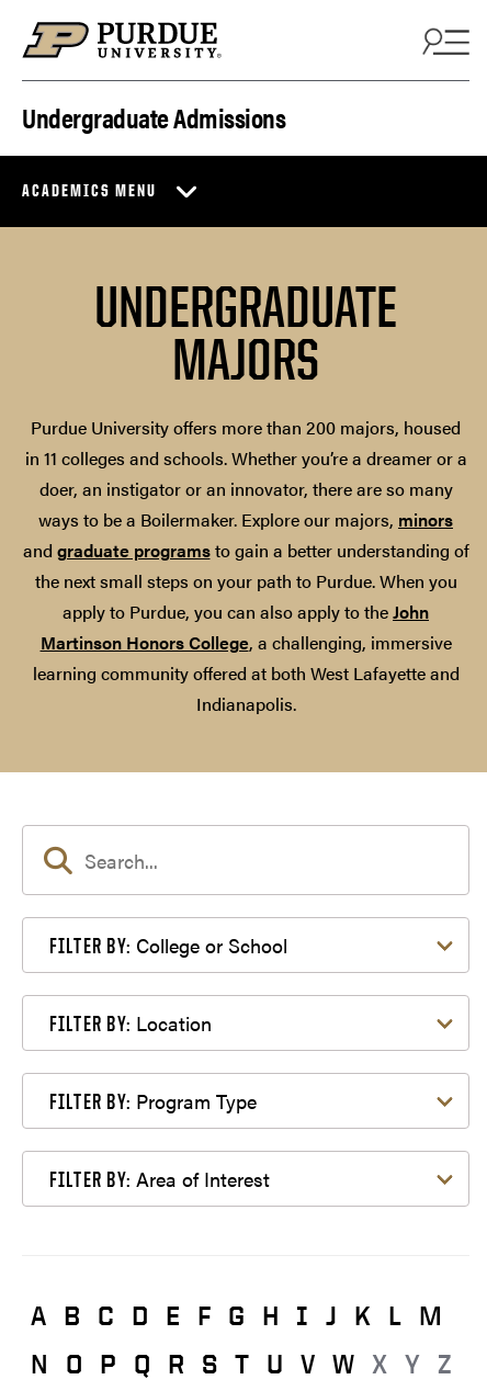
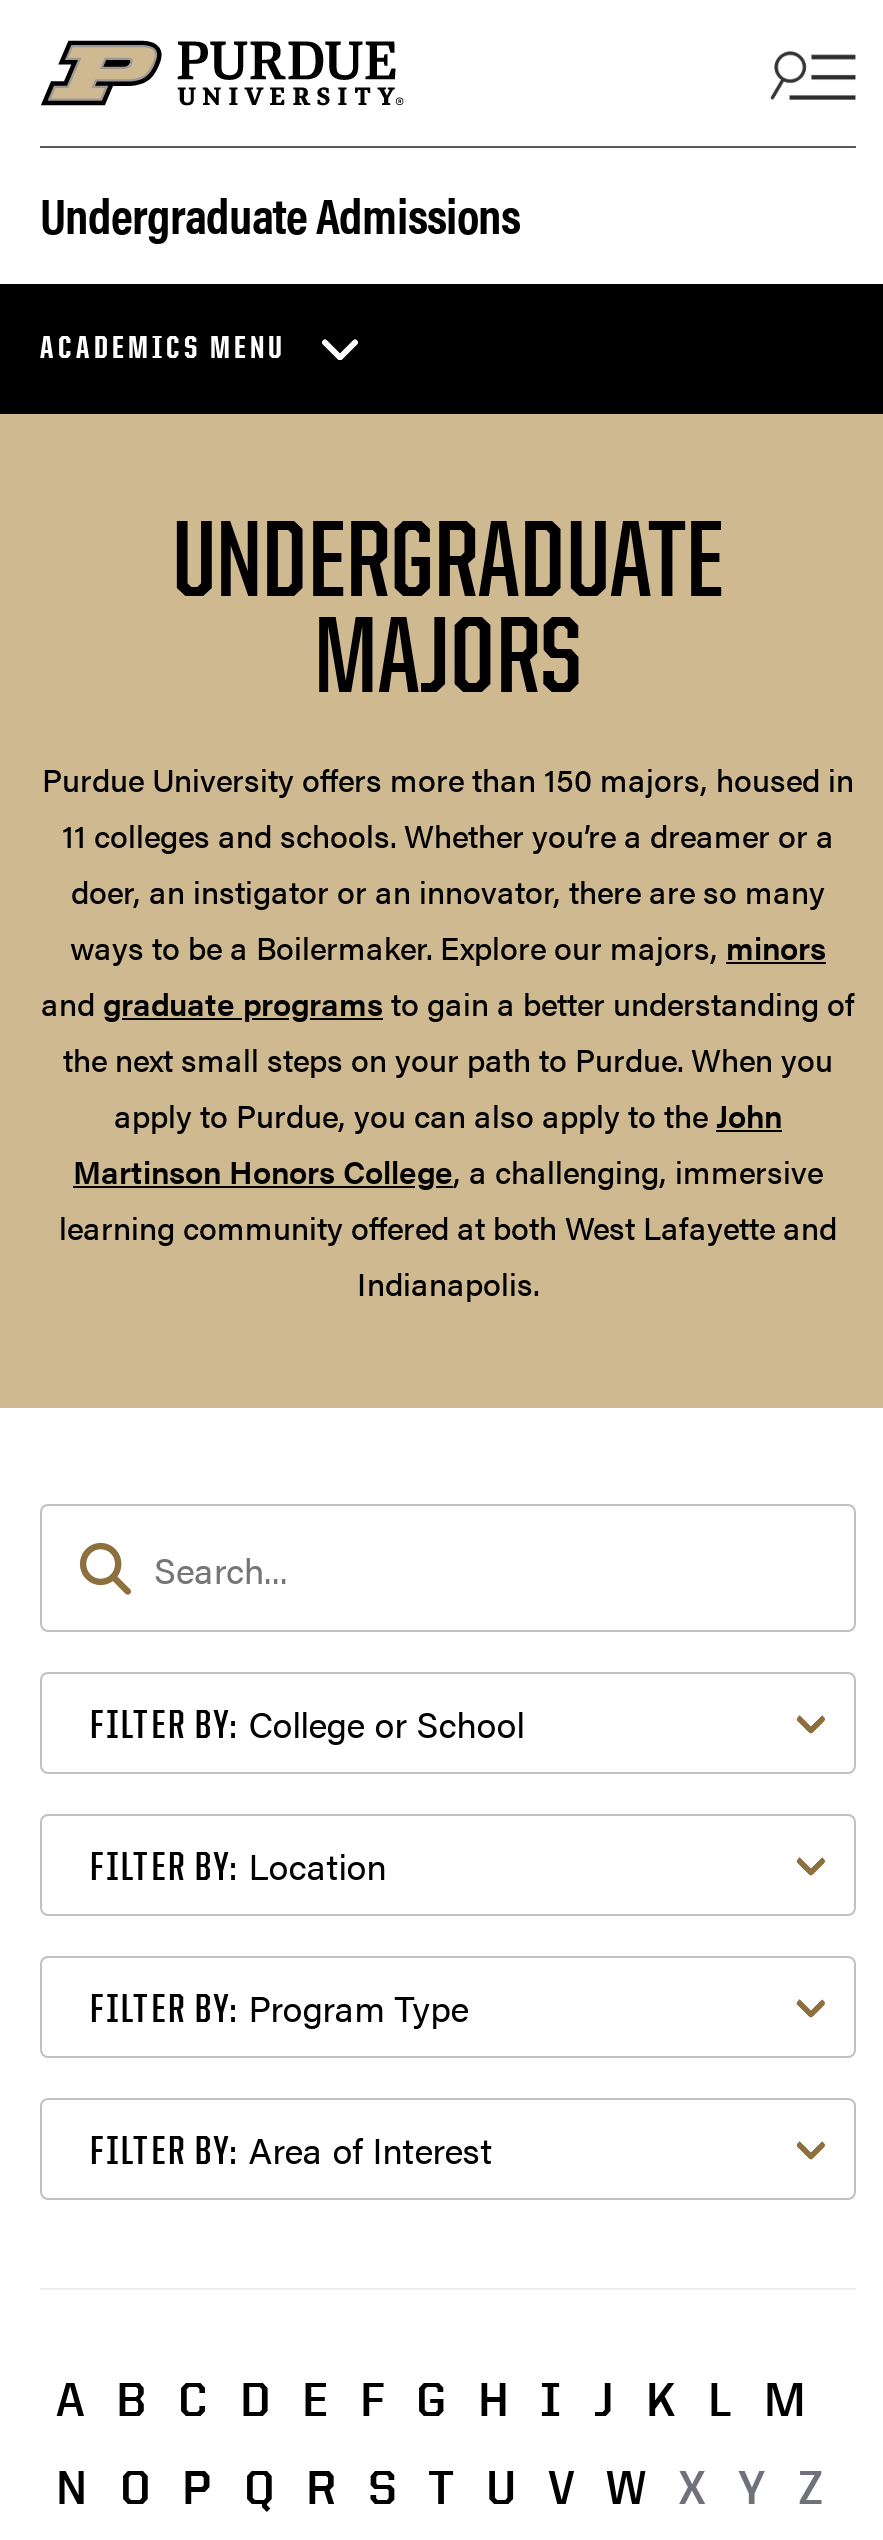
[25,415,467,471] Purdue University offers more than 200 majors, housed | in 11 colleges and schools. Whether you’re a dreamer or a -> [42,756,854,858] Purdue University offers more than 150 majors, housed in | 11 colleges and schools. Whether you’re a dreamer or a

